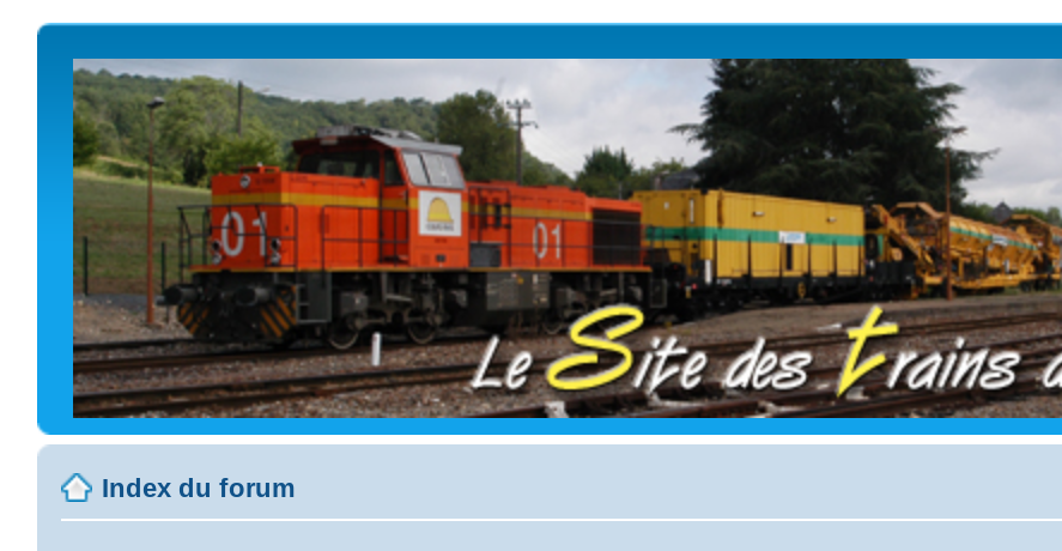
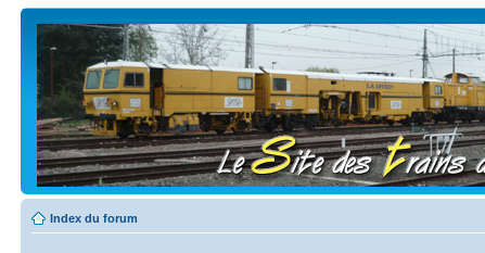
[71,56,1055,418] [image] -> [36,23,482,187] [image]

